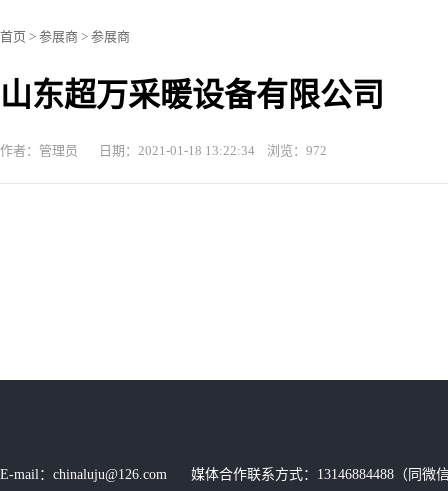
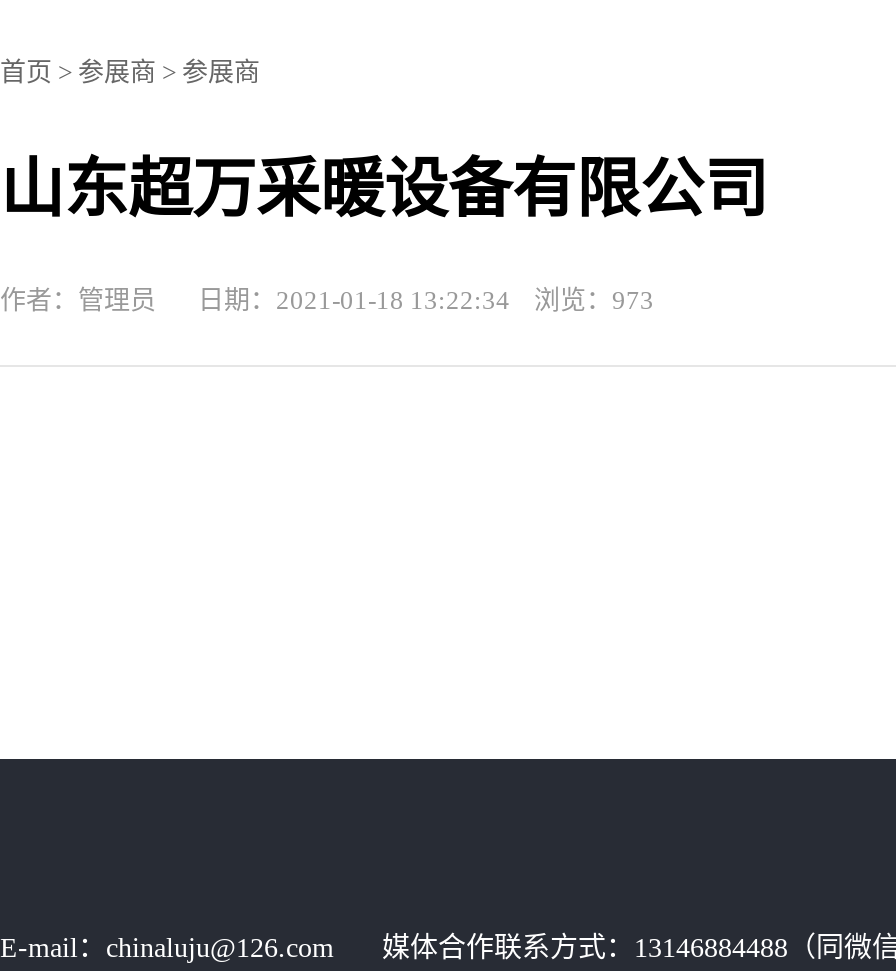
[0,143,327,158] 作者：管理员 日期：2021-01-18 13:22:34 浏览：972 -> [0,285,654,315] 作者：管理员 日期：2021-01-18 13:22:34 浏览：973

